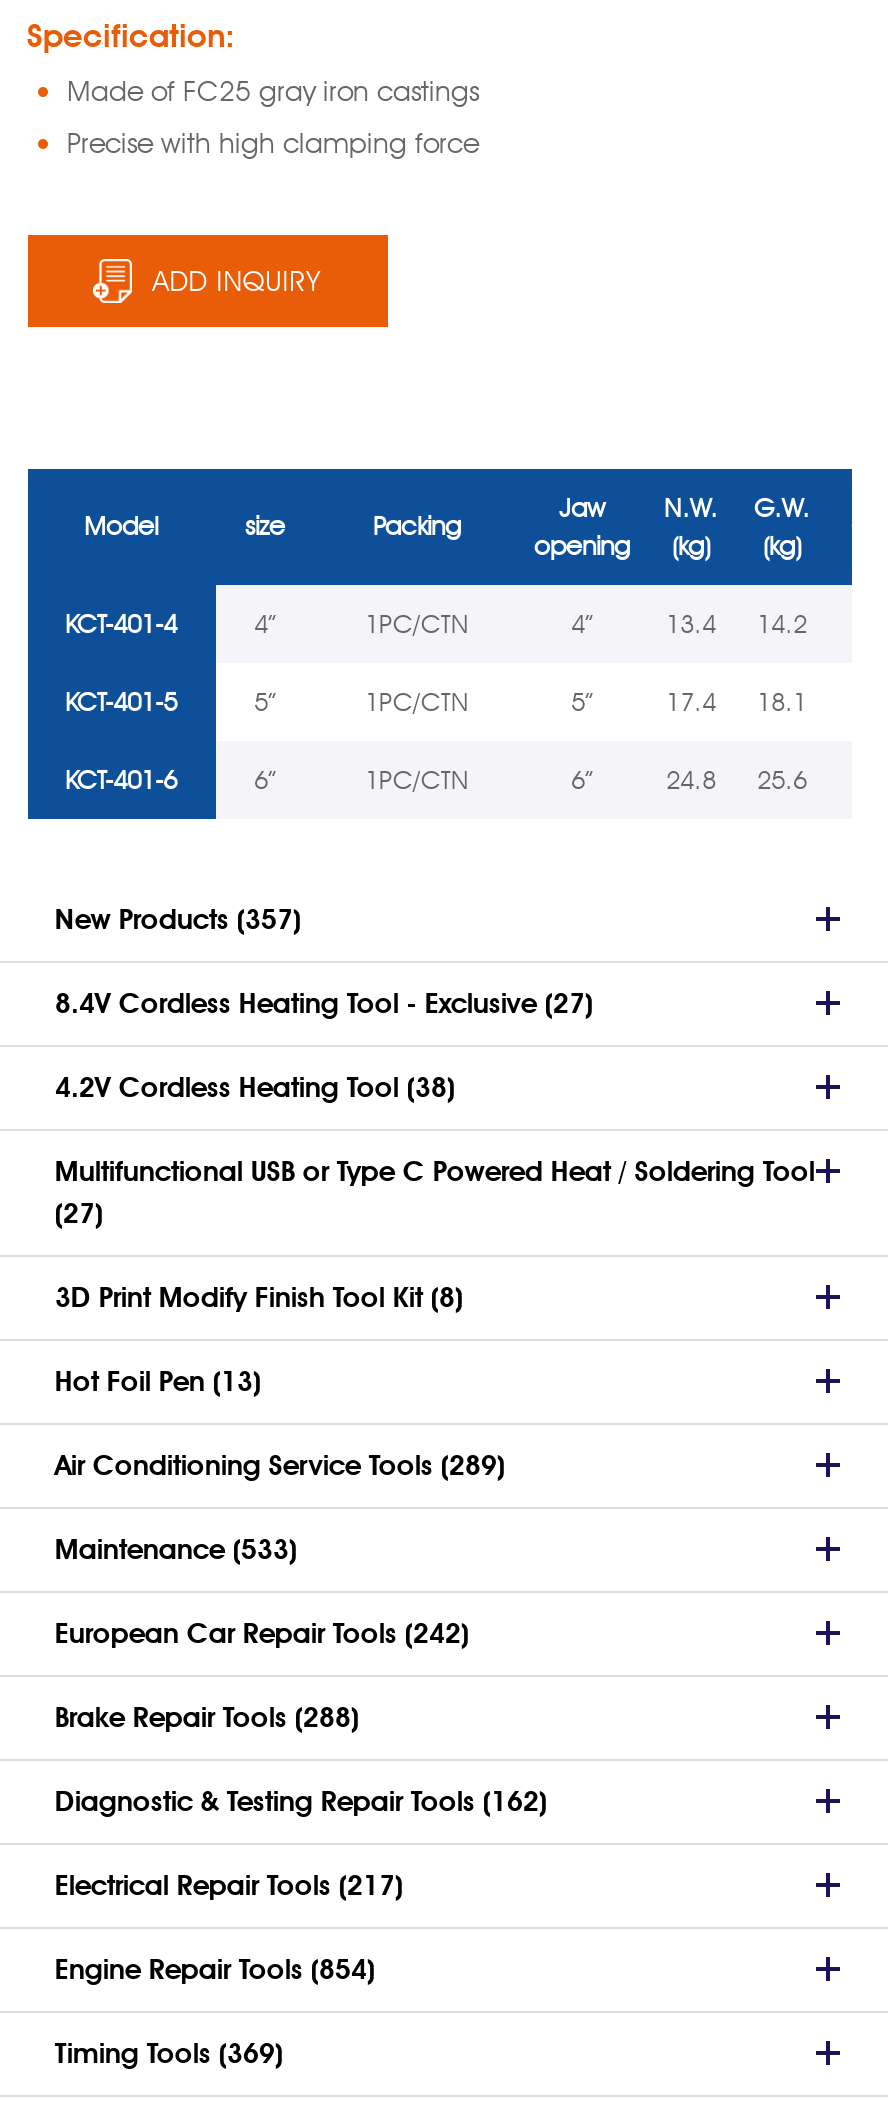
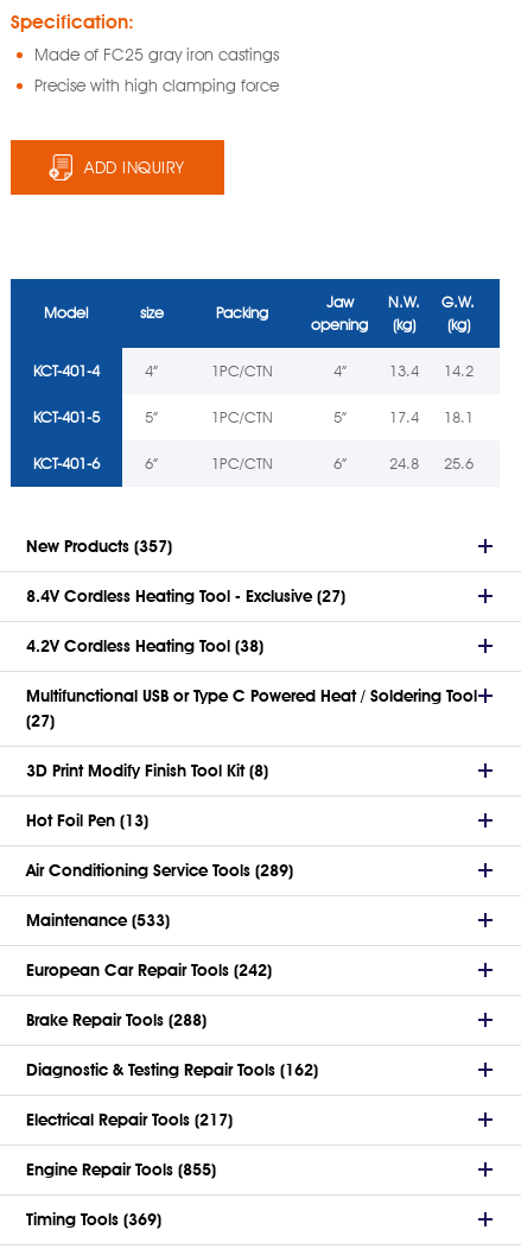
[55,1953,375,1985] Engine Repair Tools (854) -> [27,1160,216,1179] Engine Repair Tools (855)

